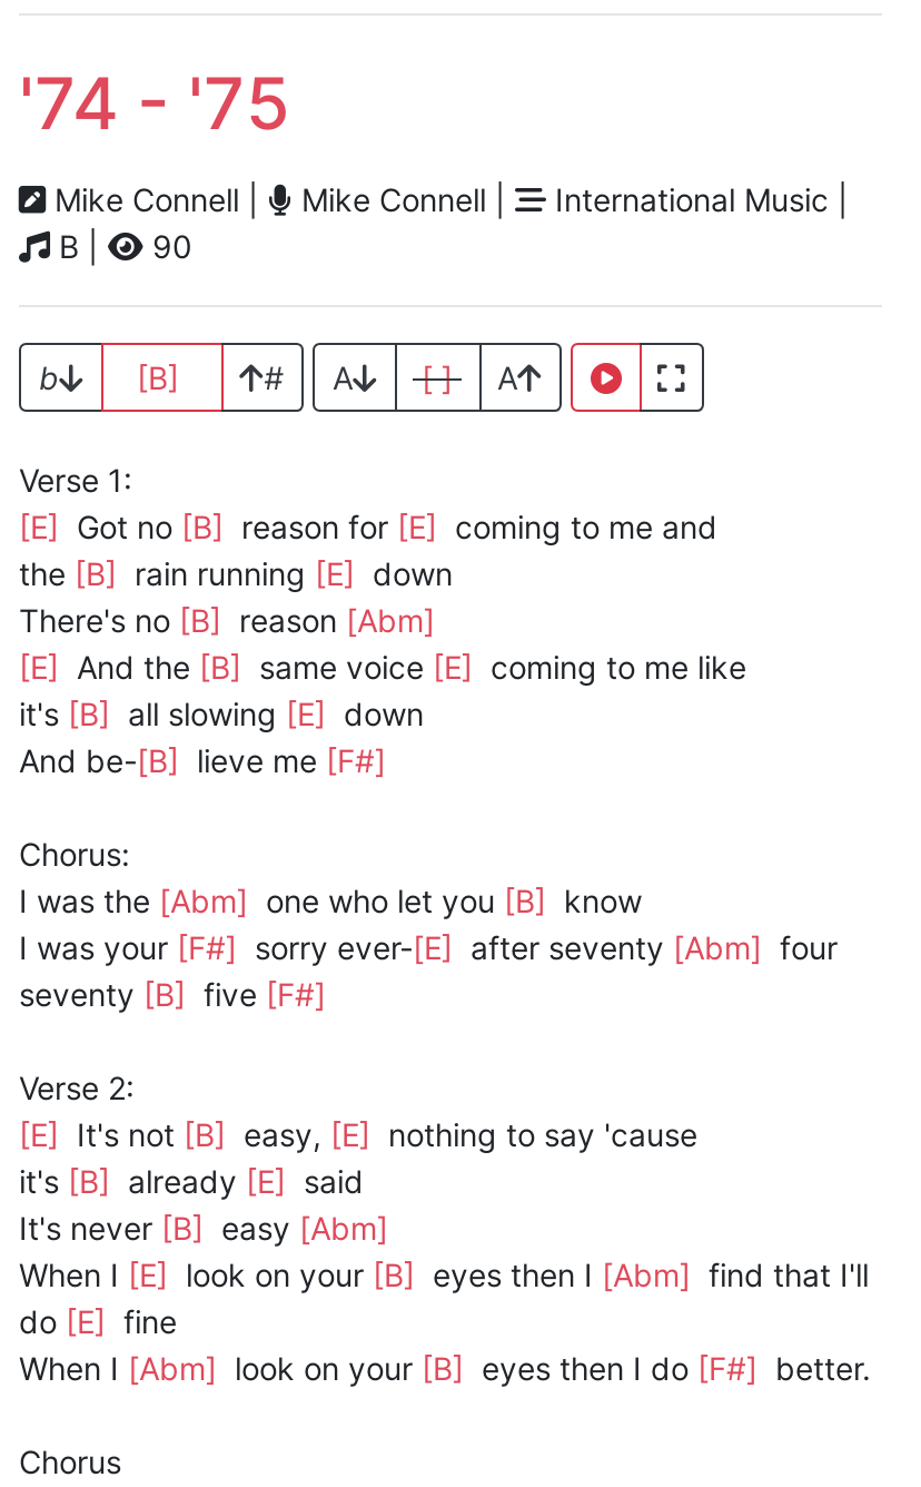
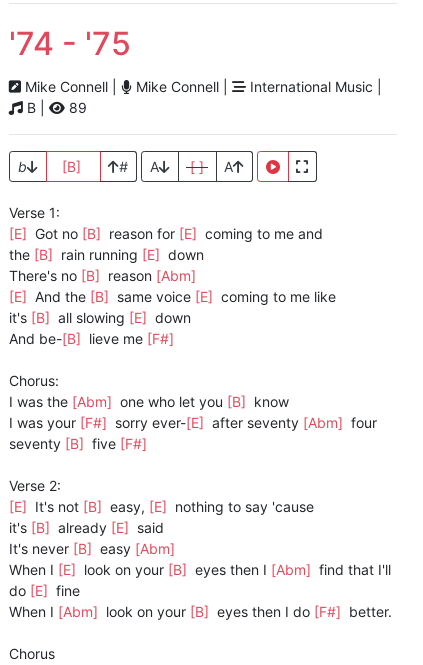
[143,228,192,265] 90 -> [65,99,87,116] 89

